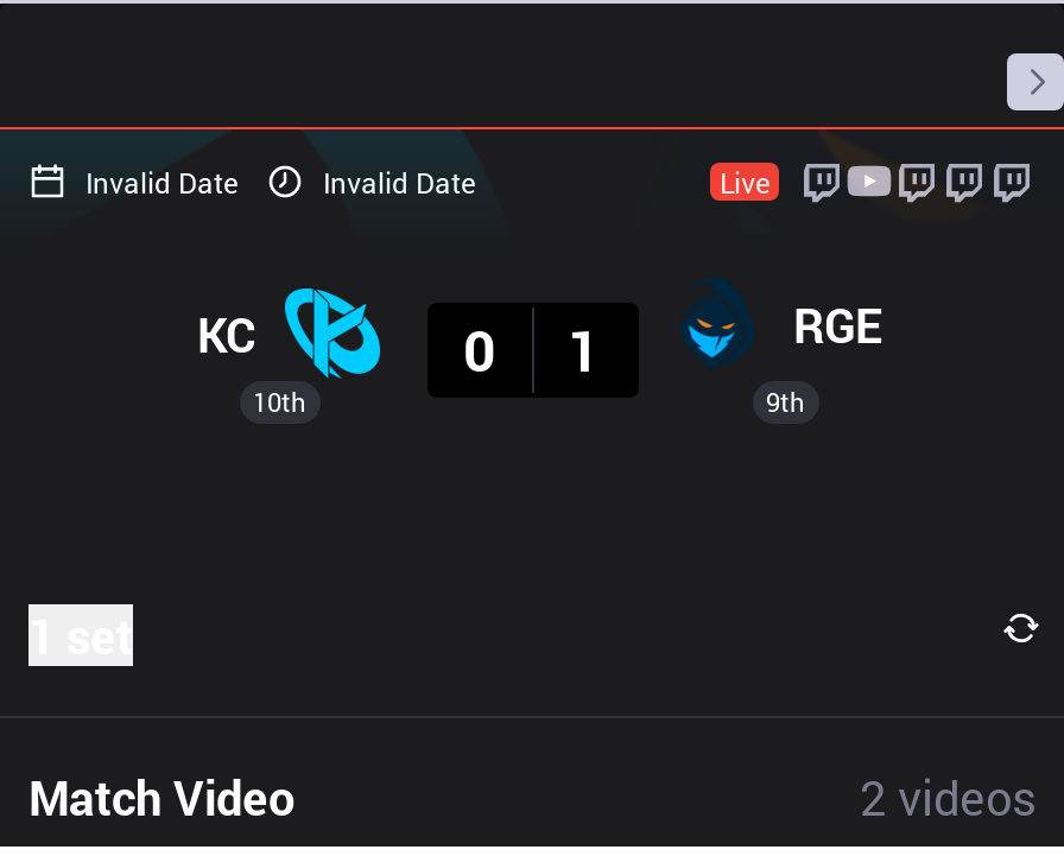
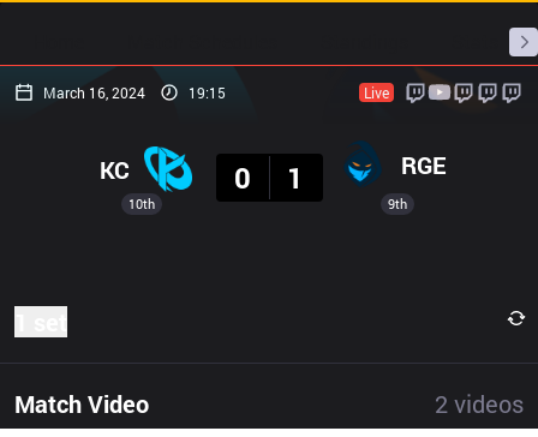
[85,163,475,201] Invalid Date | Invalid Date -> [43,83,226,102] March 16, 2024 | 19:15

